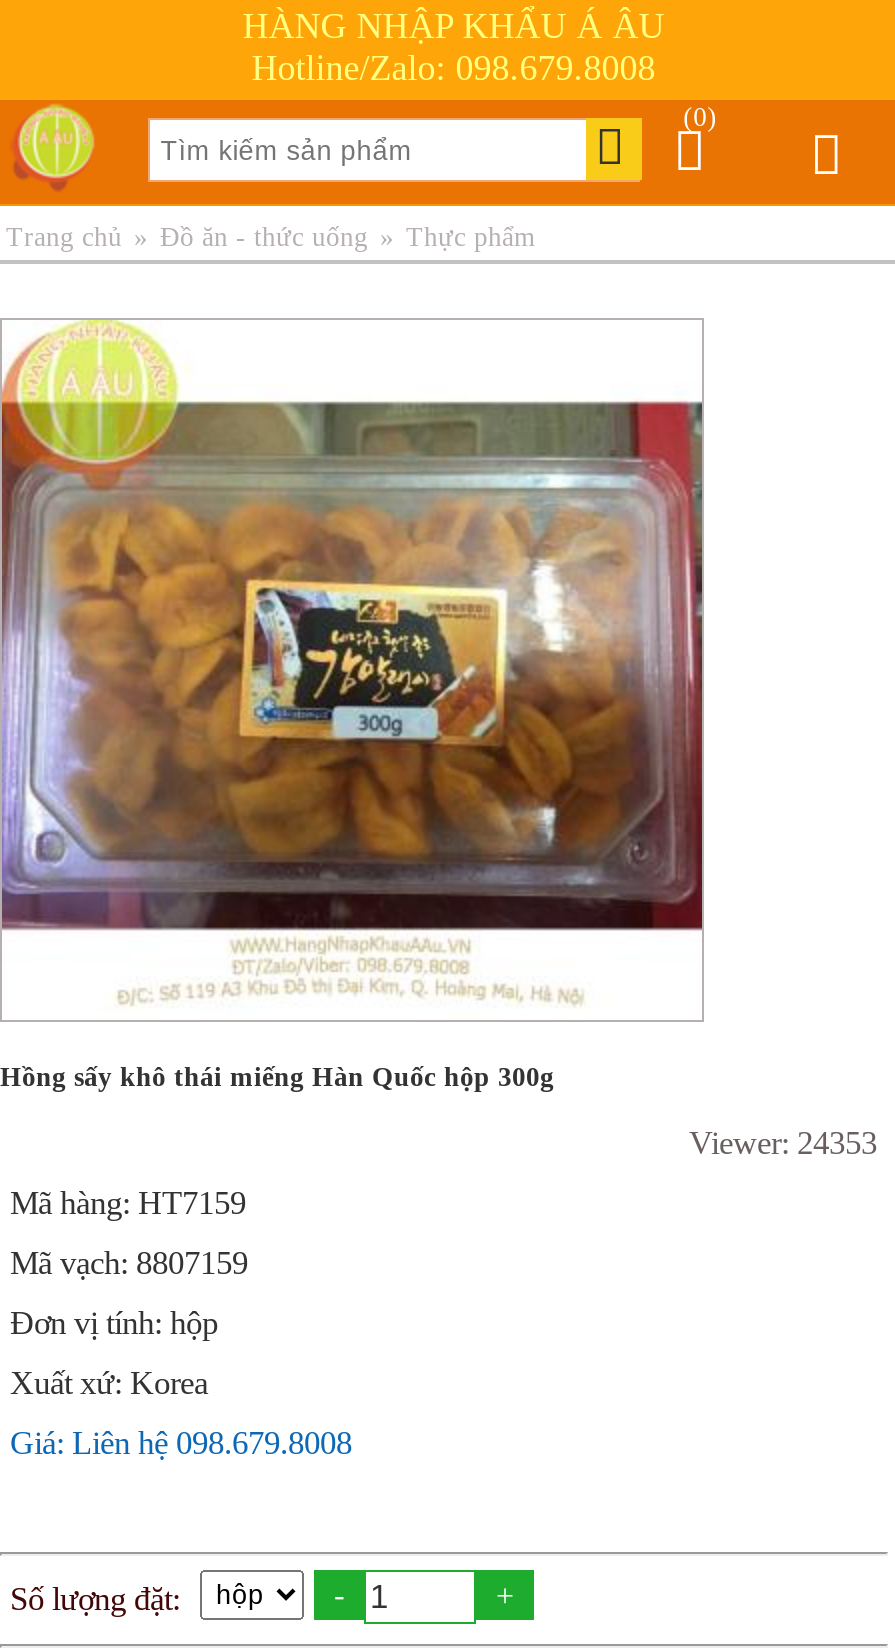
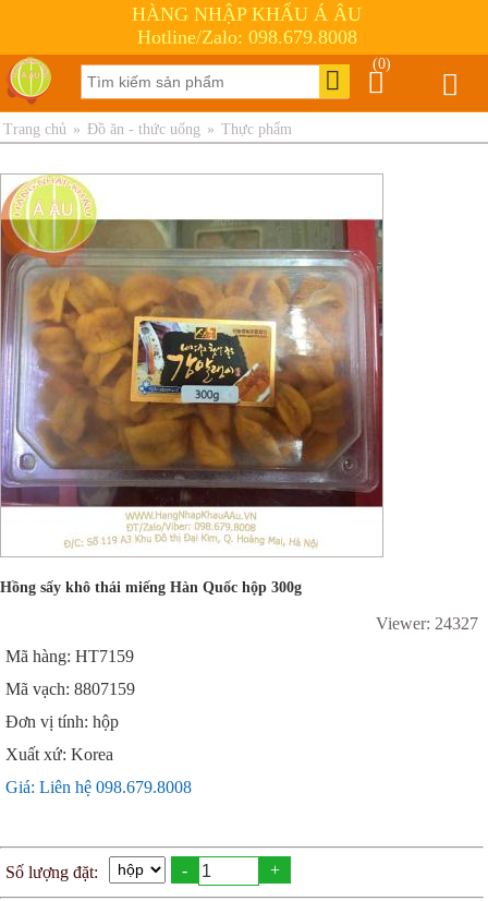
[689,1124,877,1162] Viewer: 24353 -> [375,613,478,634] Viewer: 24327

